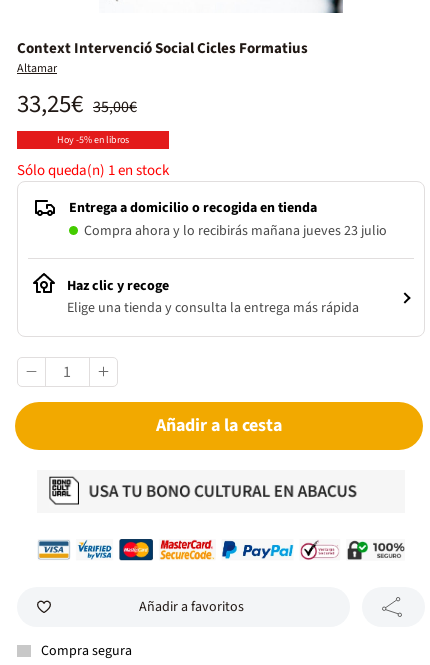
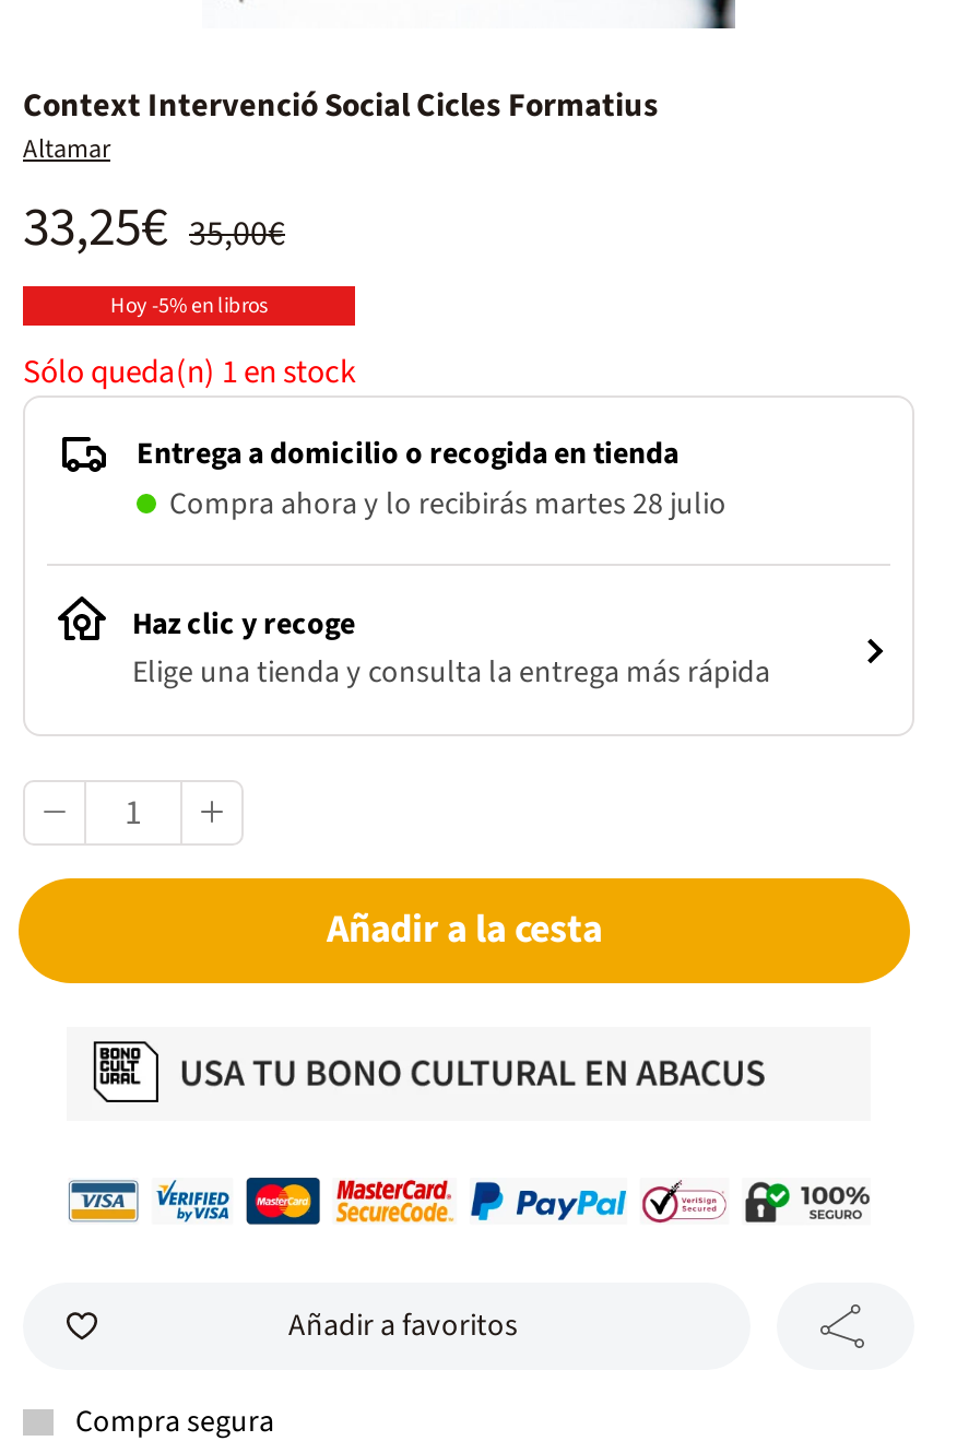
[84,221,387,241] Compra ahora y lo recibirás mañana jueves 23 julio -> [169,483,726,527] Compra ahora y lo recibirás martes 28 julio

